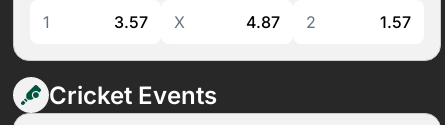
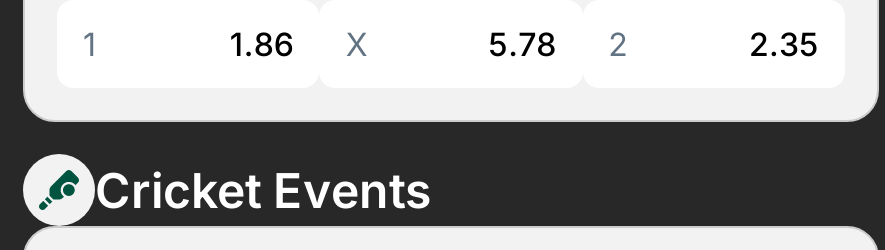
[114,12,185,32] 3.57 X -> [230,24,368,64] 1.86 X
[246,12,316,32] 4.87 2 -> [488,24,628,64] 5.78 2
[380,12,411,32] 1.57 -> [749,24,819,64] 2.35

